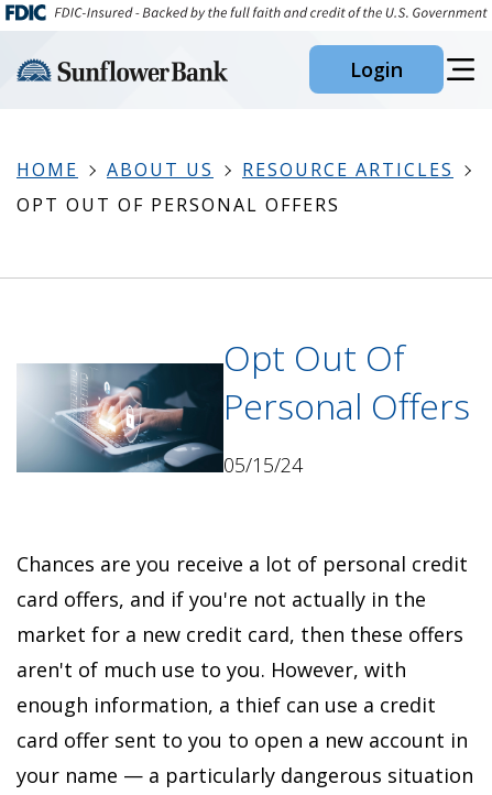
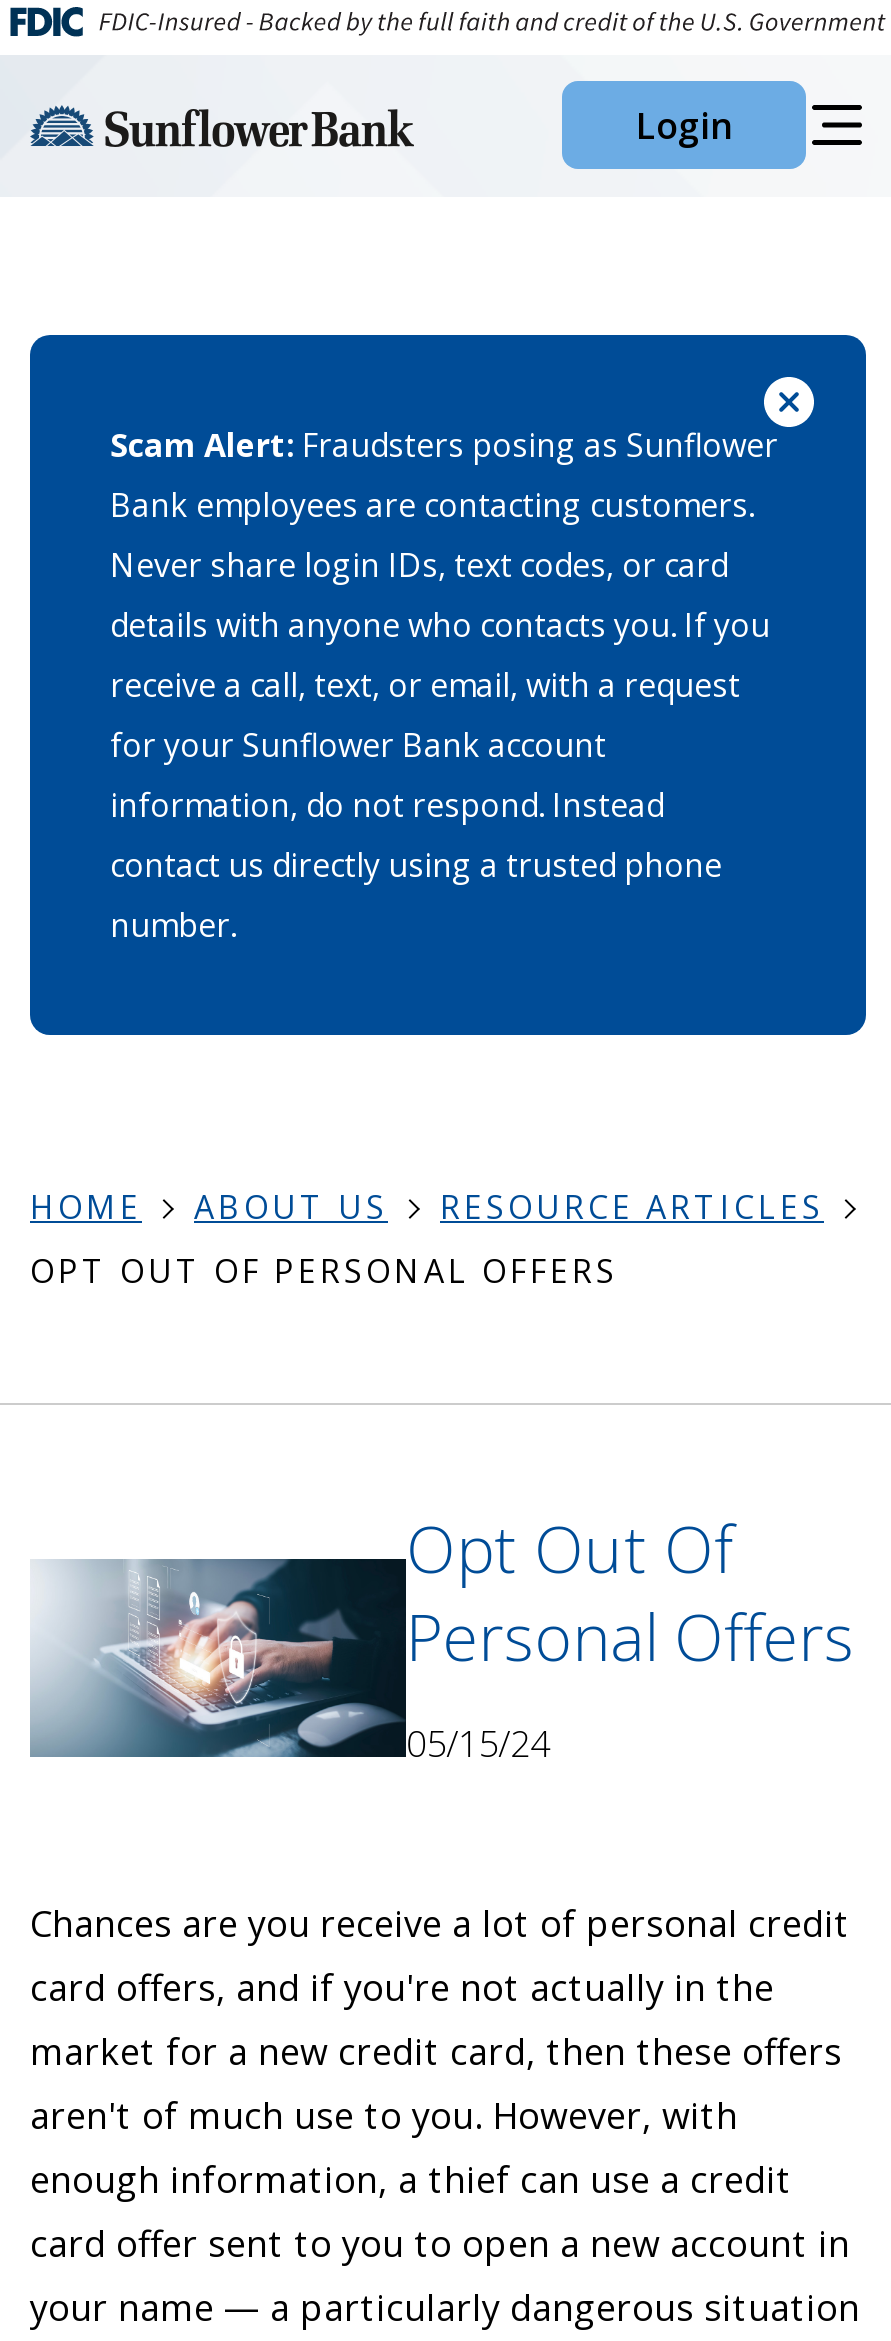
none -> [28,333,868,1037] [image] | Scam Alert: Fraudsters posing as Sunflower | Bank employees are contacting customers. | Never share login IDs, text codes, or card | details with anyone who contacts you. If you | receive a call, text, or email, with a request | for your Sunflower Bank account | information, do not respond. Instead | contact us directly using a trusted phone | number.

